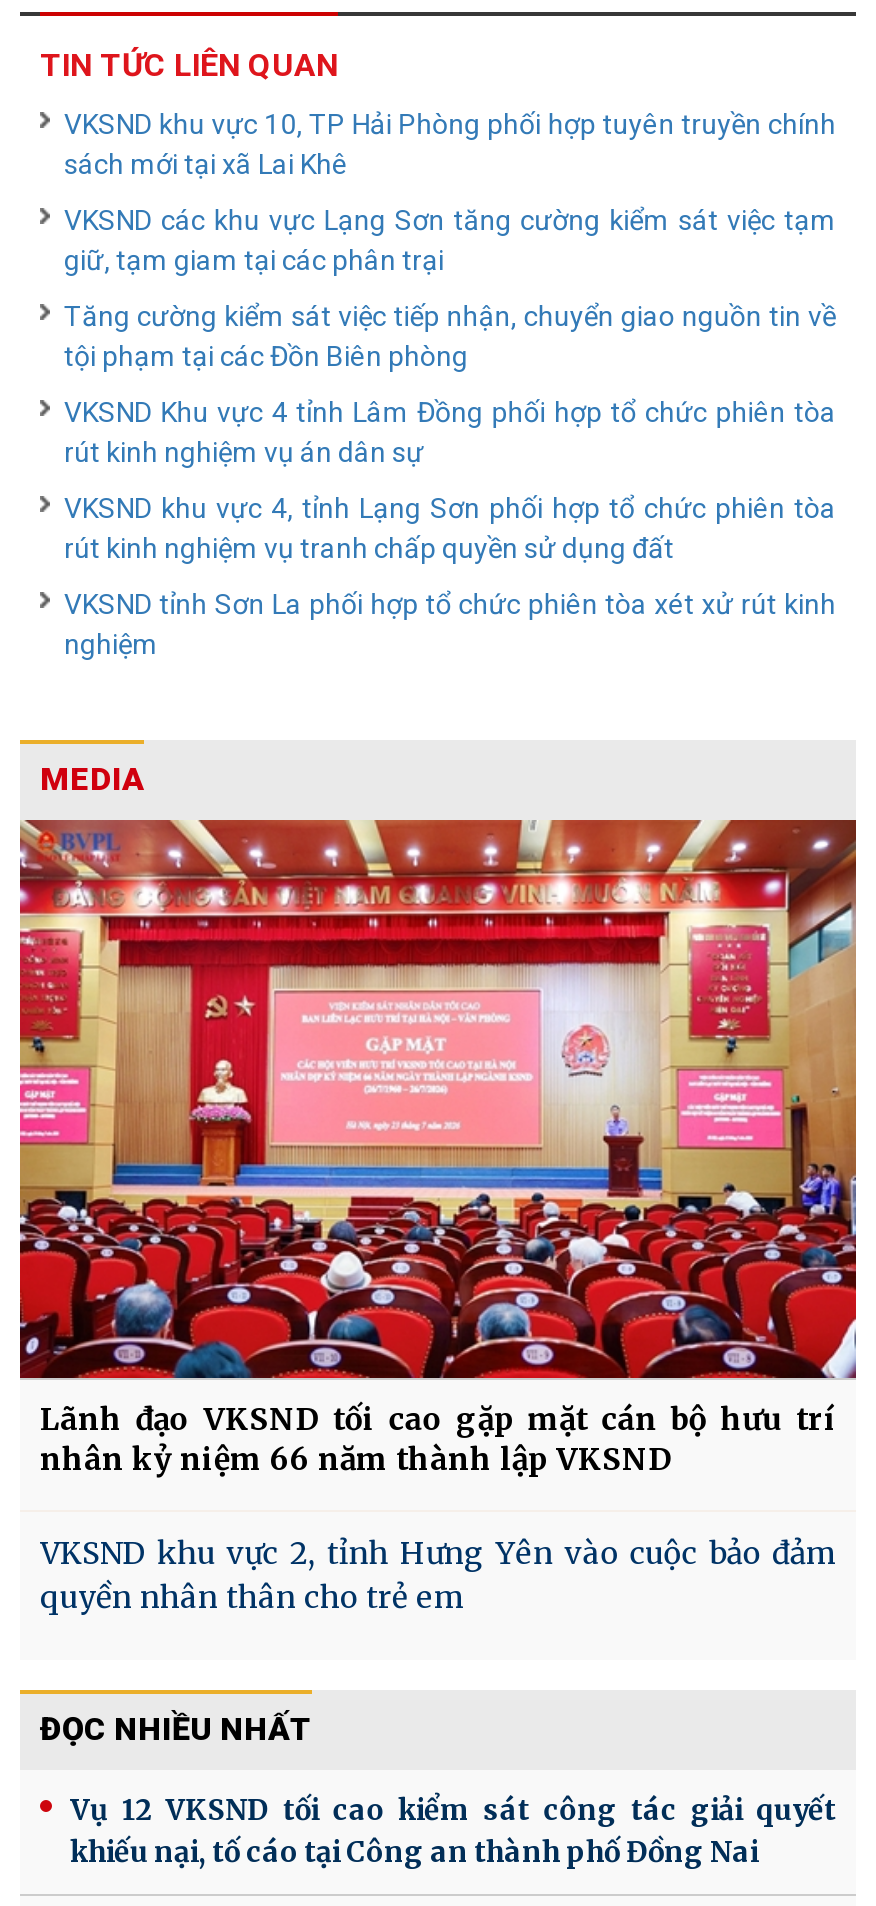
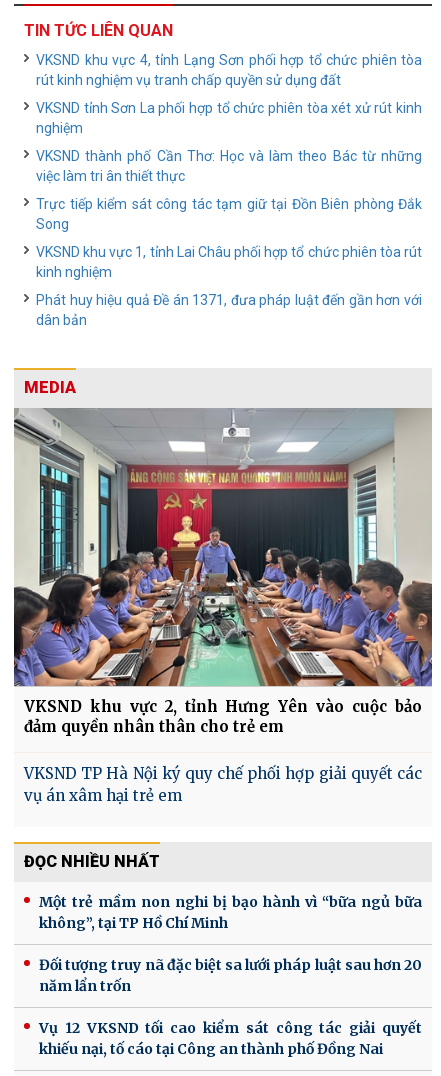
[64,108,836,468] VKSND khu vực 10, TP Hải Phòng phối hợp tuyên truyền chính | sách mới tại xã Lai Khê | VKSND các khu vực Lạng Sơn tăng cường kiểm sát việc tạm | giữ, tạm giam tại các phân trại | Tăng cường kiểm sát việc tiếp nhận, chuyển giao nguồn tin về | tội phạm tại các Đồn Biên phòng | VKSND Khu vực 4 tỉnh Lâm Đồng phối hợp tổ chức phiên tòa | rút kinh nghiệm vụ án dân sự -> none
moved [64,492,836,660] -> [36,52,422,136]: VKSND khu vực 4, tỉnh Lạng Sơn phối hợp tổ chức phiên tòa | rút kinh nghiệm vụ tranh chấp quyền sử dụng đất | VKSND tỉnh Sơn La phối hợp tổ chức phiên tòa xét xử rút kinh | nghiệm
none -> [36,148,422,328] VKSND thành phố Cần Thơ: Học và làm theo Bác từ những | việc làm tri ân thiết thực | Trực tiếp kiểm sát công tác tạm giữ tại Đồn Biên phòng Đắk | Song | VKSND khu vực 1, tỉnh Lai Châu phối hợp tổ chức phiên tòa rút | kinh nghiệm | Phát huy hiệu quả Đề án 1371, đưa pháp luật đến gần hơn với | dân bản
[18,818,858,1478] [image] | Lãnh đạo VKSND tối cao gặp mặt cán bộ hưu trí | nhân kỷ niệm 66 năm thành lập VKSND -> [13,408,433,736] [image] | VKSND khu vực 2, tỉnh Hưng Yên vào cuộc bảo | đảm quyền nhân thân cho trẻ em
[40,1534,836,1616] VKSND khu vực 2, tỉnh Hưng Yên vào cuộc bảo đảm | quyền nhân thân cho trẻ em -> [24,764,422,805] VKSND TP Hà Nội ký quy chế phối hợp giải quyết các | vụ án xâm hại trẻ em
none -> [39,893,422,995] Một trẻ mầm non nghi bị bạo hành vì “bữa ngủ bữa | không”, tại TP Hồ Chí Minh | Đối tượng truy nã đặc biệt sa lưới pháp luật sau hơn 20 | năm lẩn trốn

